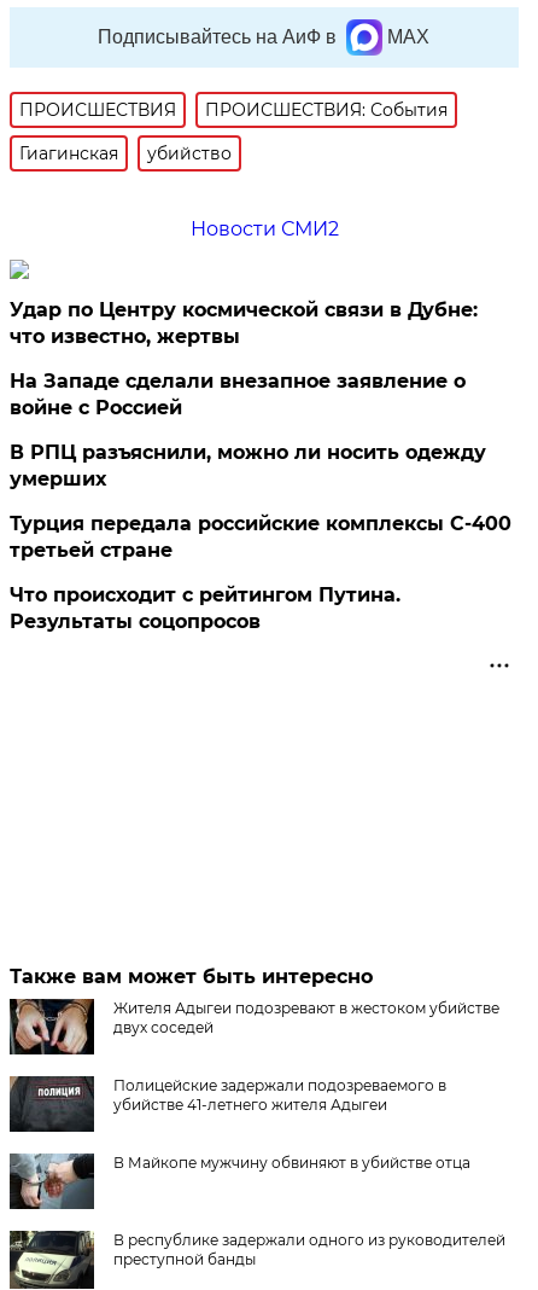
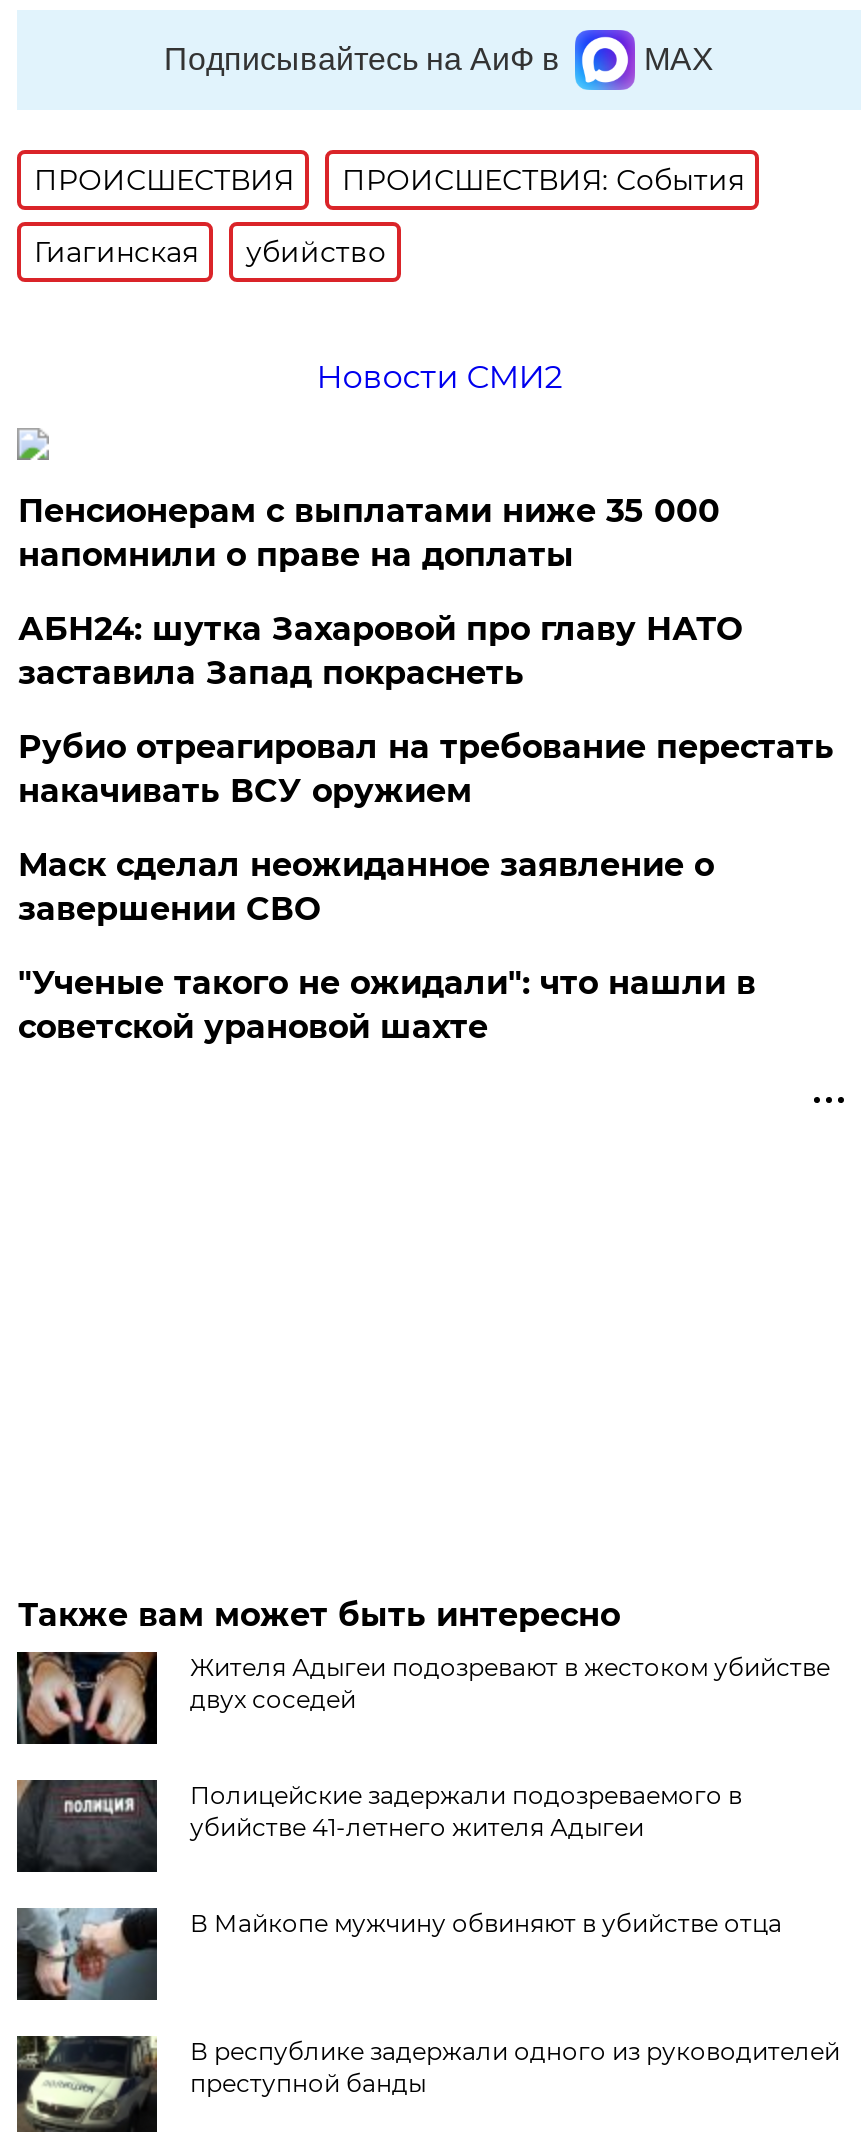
[10,298,478,348] Удар по Центру космической связи в Дубне: | что известно, жертвы -> [18,492,720,574] Пенсионерам с выплатами ниже 35 000 | напомнили о праве на доплаты
[10,369,466,419] На Западе сделали внезапное заявление о | войне с Россией -> [18,610,742,692] АБН24: шутка Захаровой про главу НАТО | заставила Запад покраснеть
[10,441,487,490] В РПЦ разъяснили, можно ли носить одежду | умерших -> [18,728,834,810] Рубио отреагировал на требование перестать | накачивать ВСУ оружием
[10,512,512,562] Турция передала российские комплексы С-400 | третьей стране -> [18,846,714,928] Маск сделал неожиданное заявление о | завершении СВО
[10,583,401,633] Что происходит с рейтингом Путина. | Результаты соцопросов -> [18,964,756,1046] "Ученые такого не ожидали": что нашли в | советской урановой шахте

